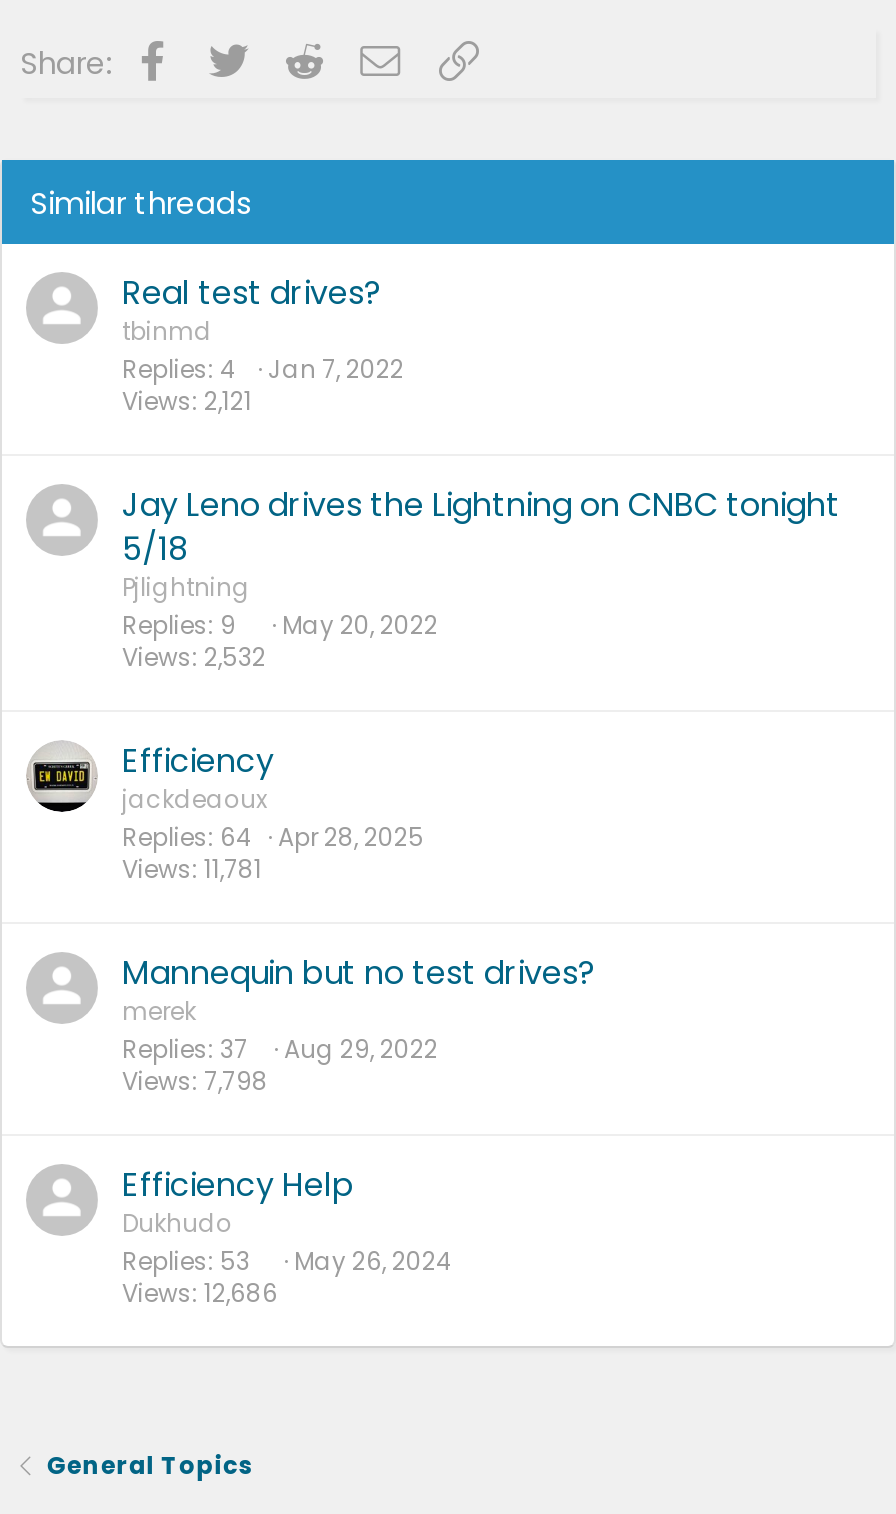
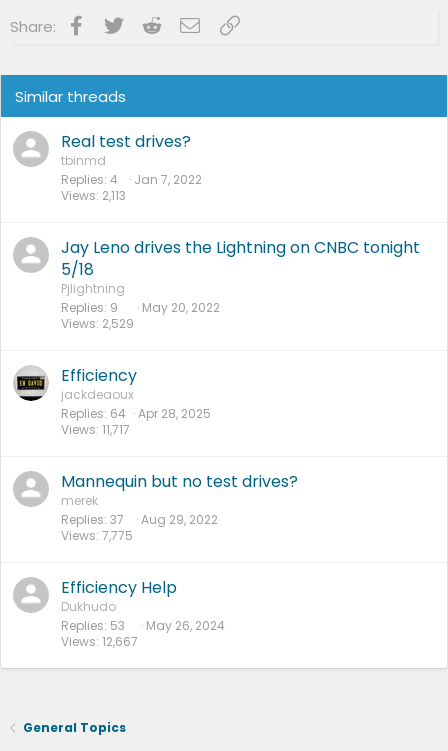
[122,383,252,417] Views 2,121 -> [61,186,126,203] Views 2,113
[122,639,266,673] Views 2,532 -> [61,314,134,331] Views 2,529
[122,851,262,885] Views 11,781 -> [61,420,130,437] Views 11,717
[122,1063,268,1097] Views 7,798 -> [61,526,133,543] Views 7,775
[122,1275,278,1309] Views 12,686 -> [61,632,138,649] Views 12,667

